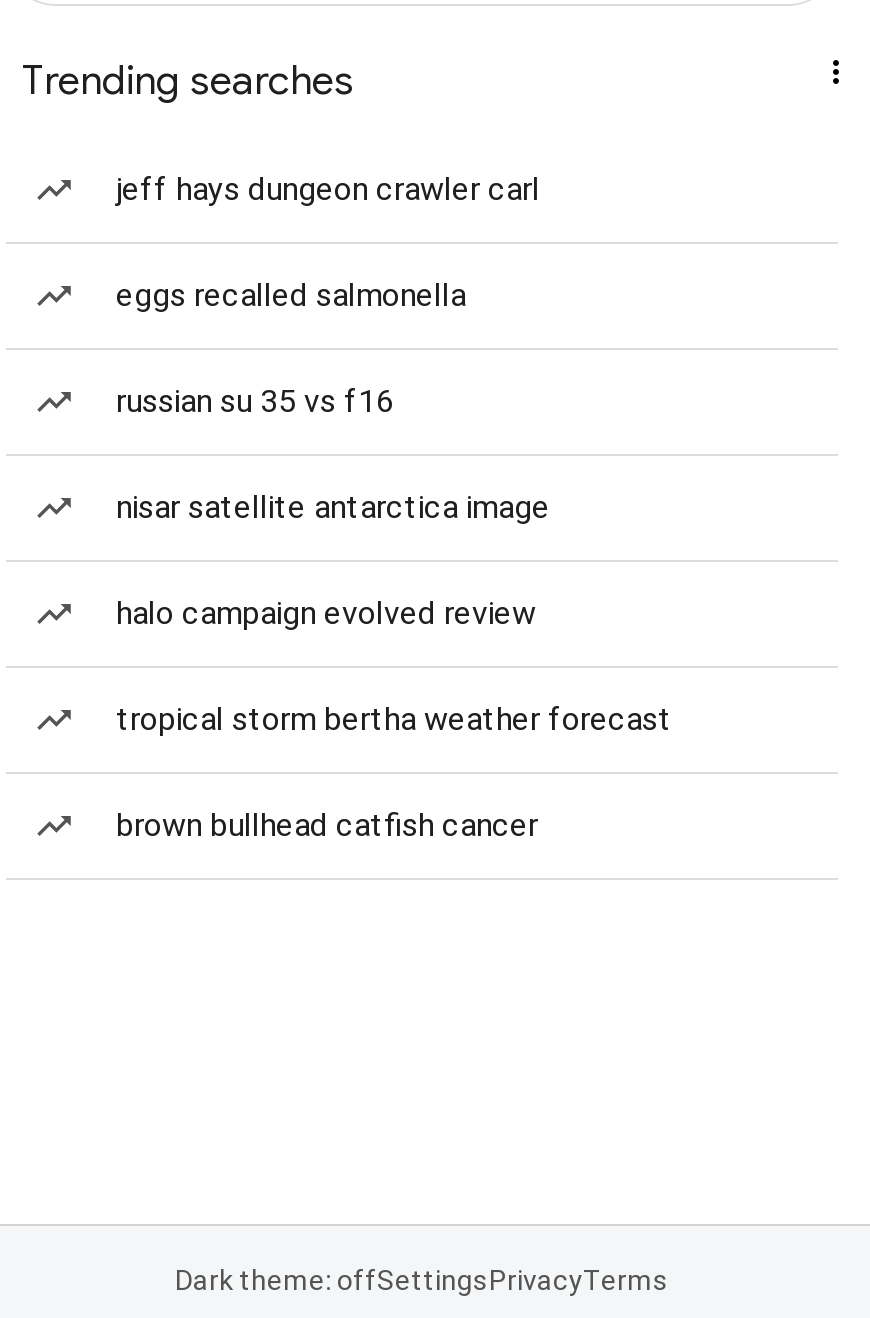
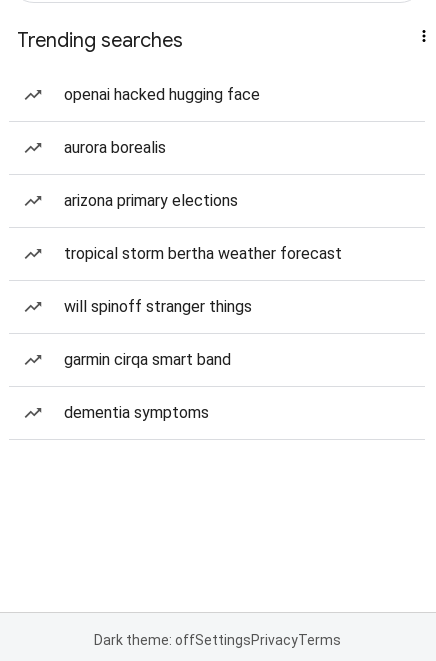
[116,170,550,632] jeff hays dungeon crawler carl | eggs recalled salmonella | russian su 35 vs f16 | nisar satellite antarctica image | halo campaign evolved review -> [64,85,260,210] openai hacked hugging face | aurora borealis | arizona primary elections
moved [116,700,672,738] -> [64,244,342,263]: tropical storm bertha weather forecast
[116,806,538,844] brown bullhead catfish cancer -> [64,297,252,422] will spinoff stranger things | garmin cirqa smart band | dementia symptoms

